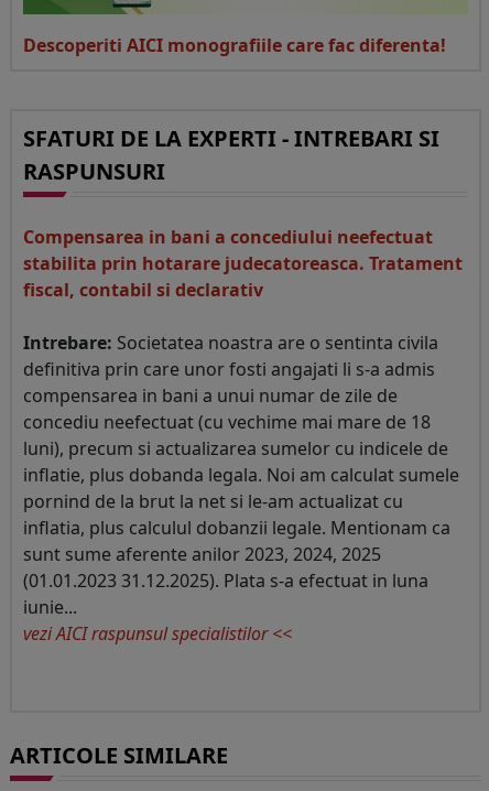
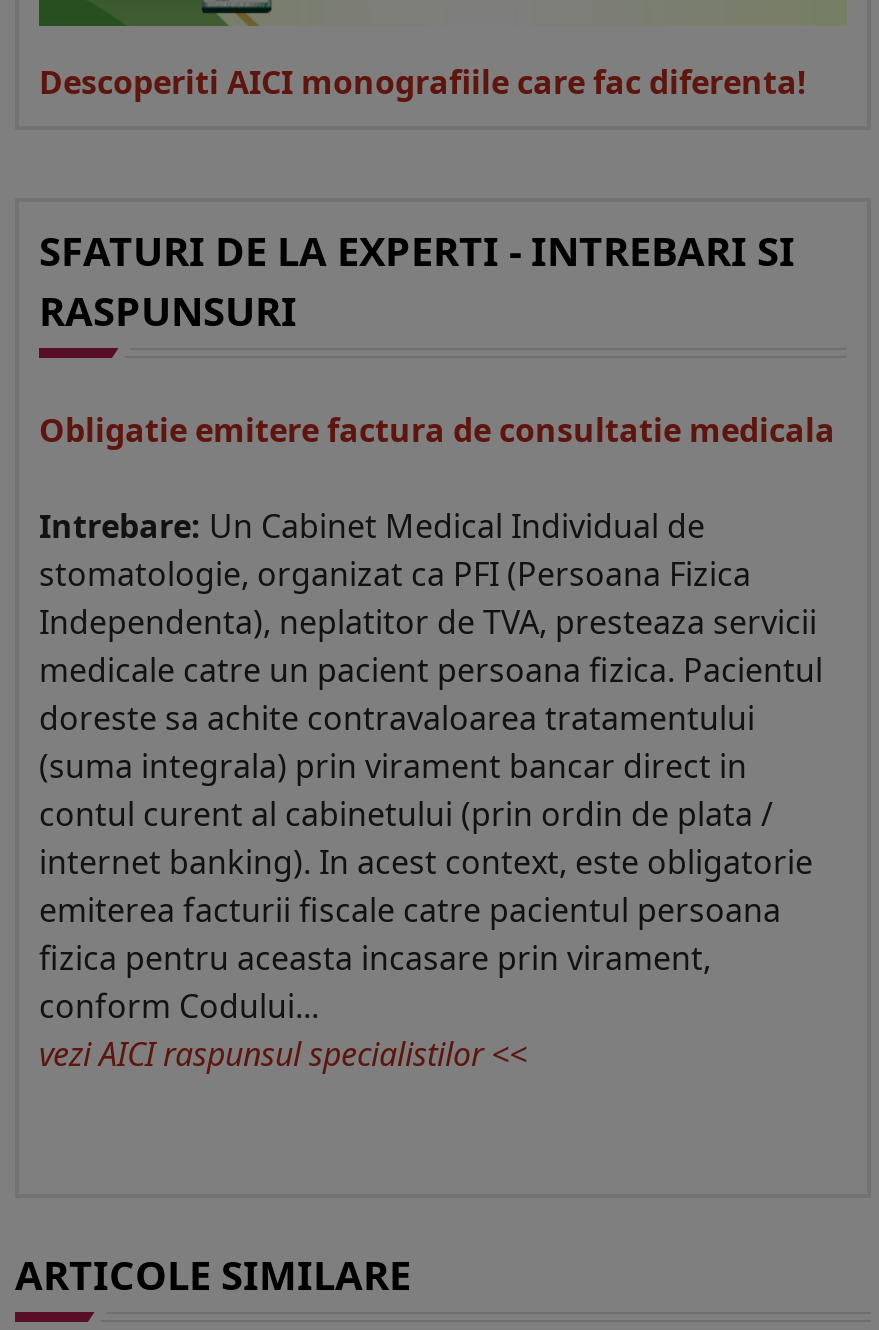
[23,225,463,302] Compensarea in bani a concediului neefectuat | stabilita prin hotarare judecatoreasca. Tratament | fiscal, contabil si declarativ -> [39,408,835,452] Obligatie emitere factura de consultatie medicala
[23,331,459,619] Intrebare: Societatea noastra are o sentinta civila | definitiva prin care unor fosti angajati li s-a admis | compensarea in bani a unui numar de zile de | concediu neefectuat (cu vechime mai mare de 18 | luni), precum si actualizarea sumelor cu indicele de | inflatie, plus dobanda legala. Noi am calculat sumele | pornind de la brut la net si le-am actualizat cu | inflatia, plus calculul dobanzii legale. Mentionam ca | sunt sume aferente anilor 2023, 2024, 2025 | (01.01.2023 31.12.2025). Plata s-a efectuat in luna | iunie... -> [39,504,823,1028] Intrebare: Un Cabinet Medical Individual de | stomatologie, organizat ca PFI (Persoana Fizica | Independenta), neplatitor de TVA, presteaza servicii | medicale catre un pacient persoana fizica. Pacientul | doreste sa achite contravaloarea tratamentului | (suma integrala) prin virament bancar direct in | contul curent al cabinetului (prin ordin de plata / | internet banking). In acest context, este obligatorie | emiterea facturii fiscale catre pacientul persoana | fizica pentru aceasta incasare prin virament, | conform Codului...

